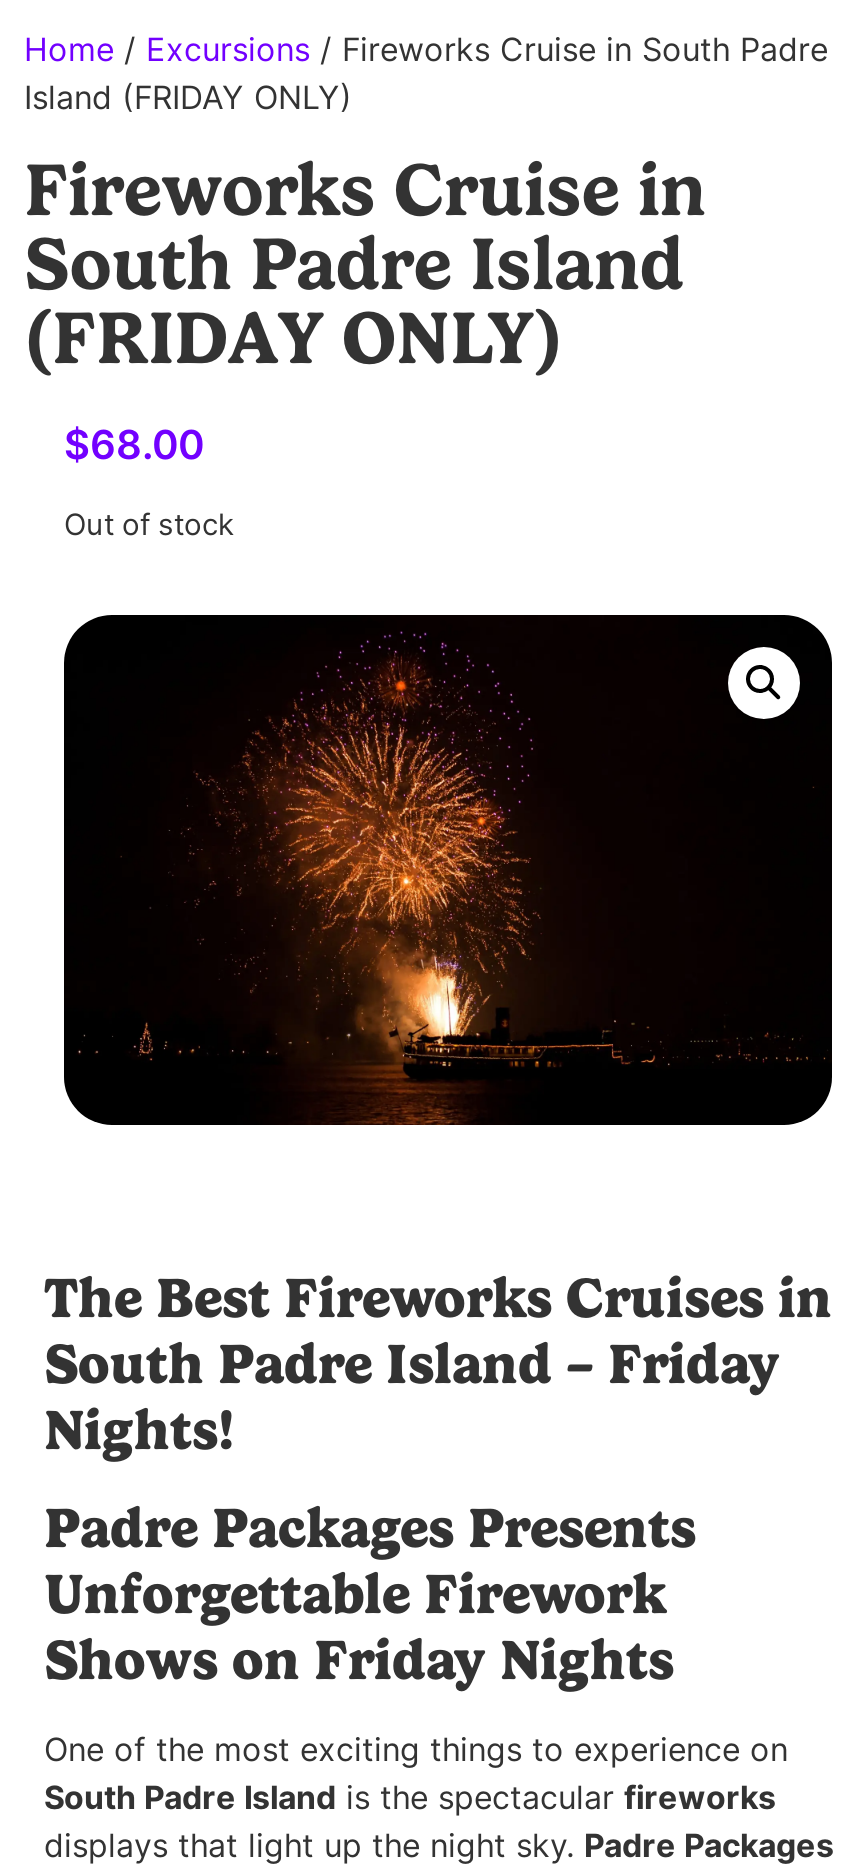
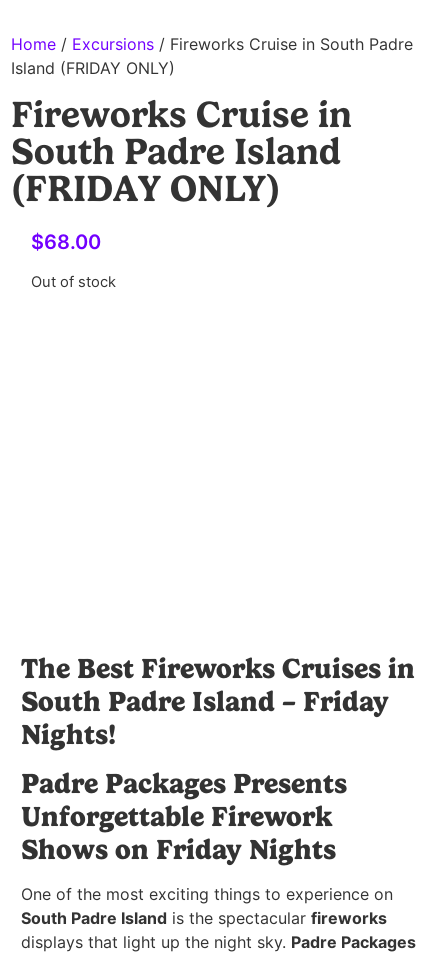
[62,613,834,1127] [image] -> none

